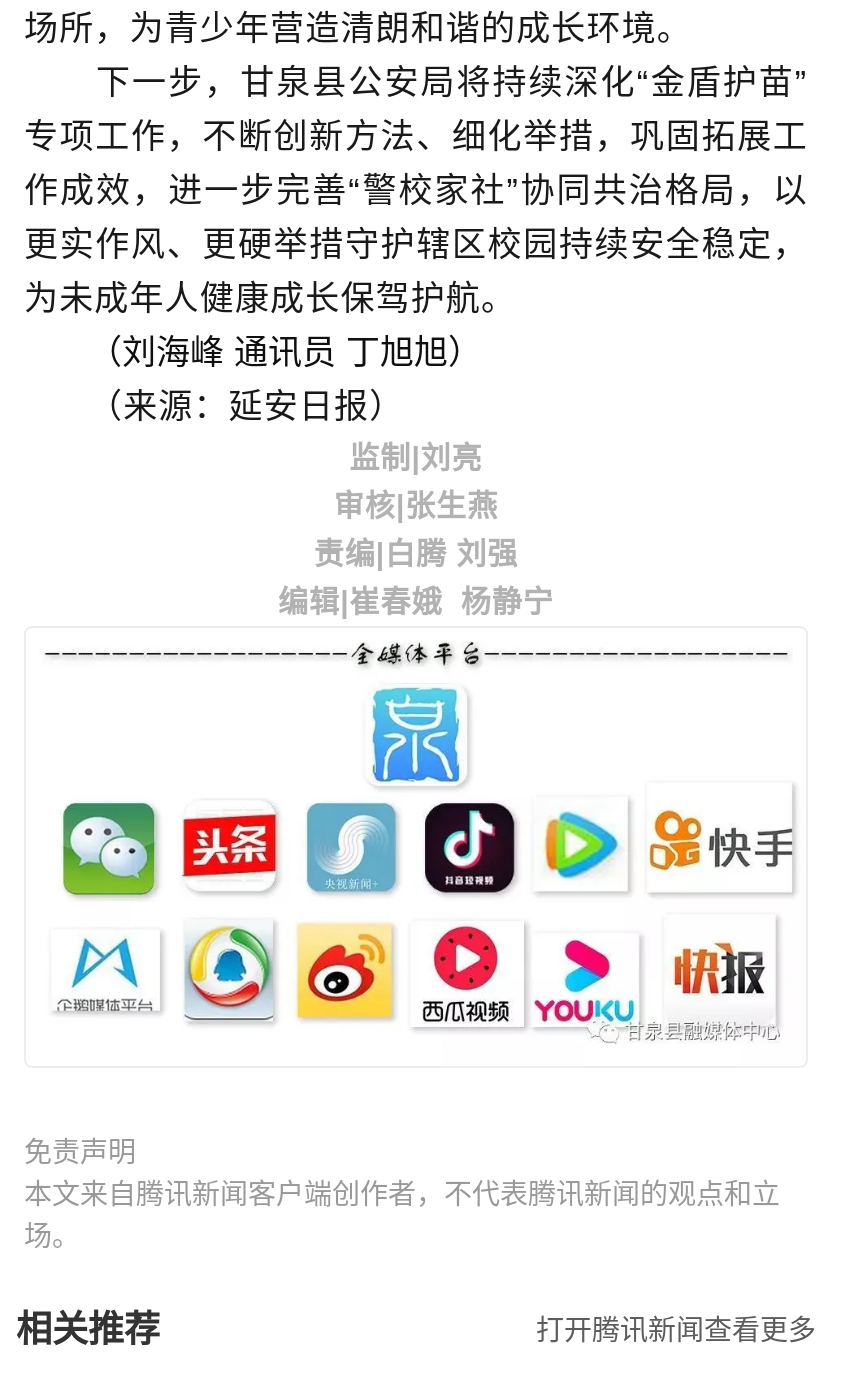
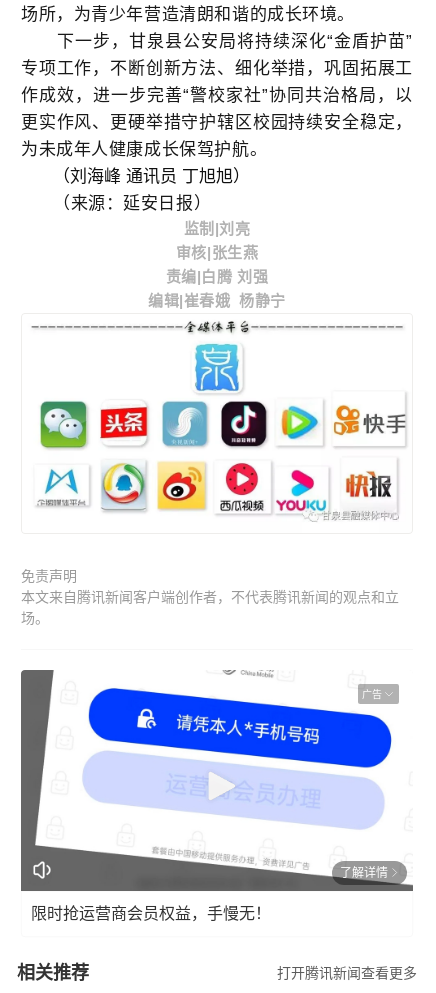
none -> [20,669,414,892] [image] | 广告
none -> [31,866,388,922] 了解详情 | 限时抢运营商会员权益，手慢无！

